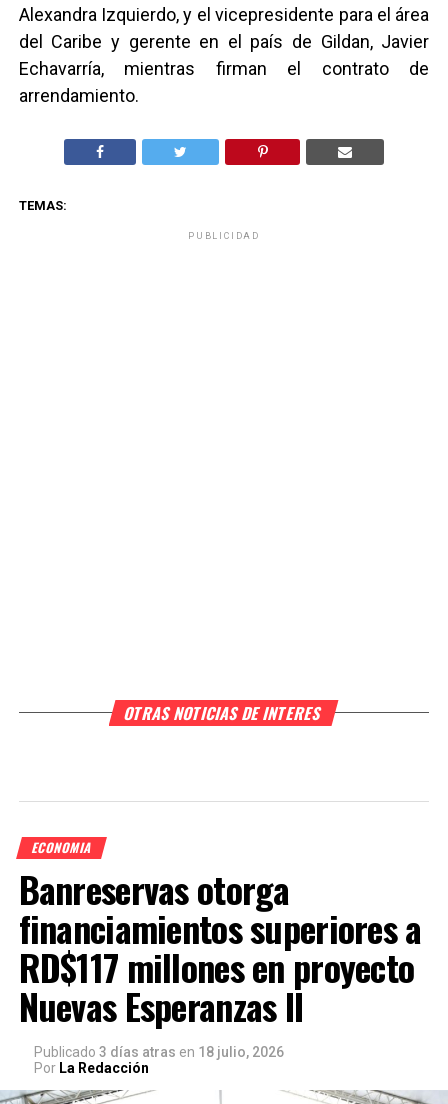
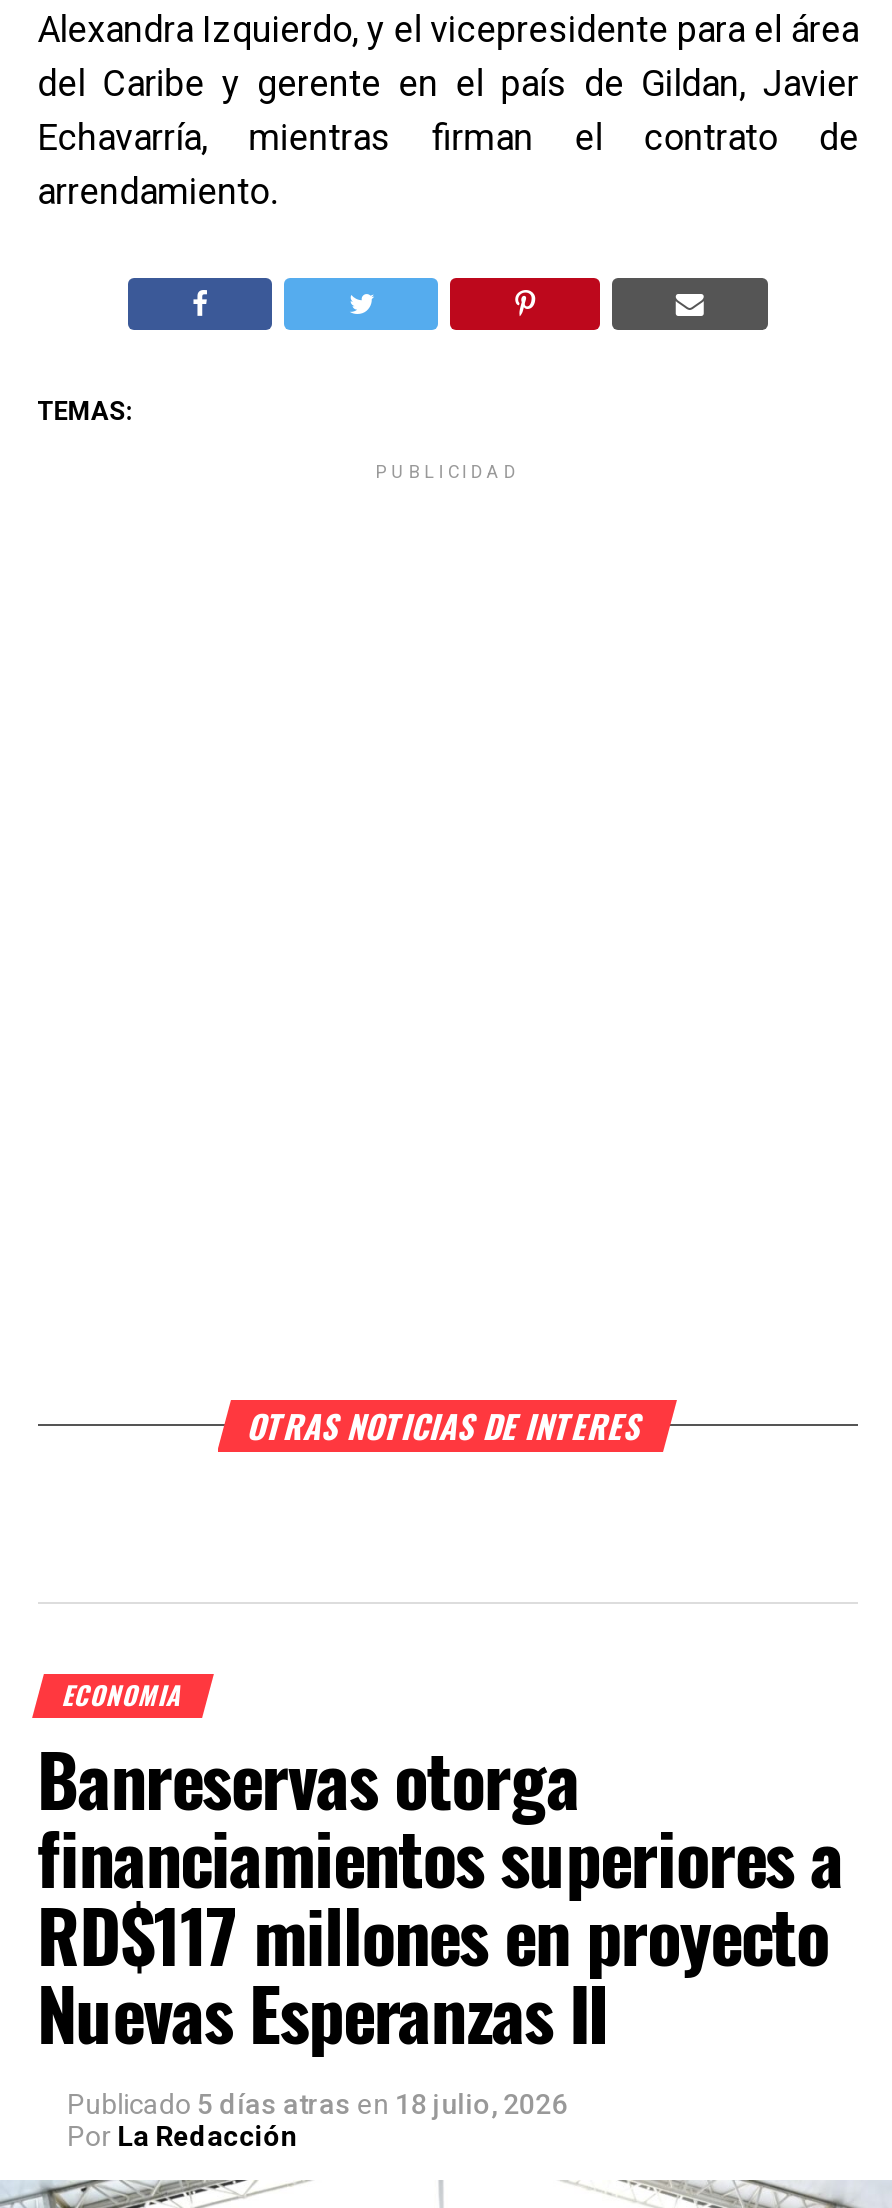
[34,1044,284,1060] Publicado 3 días atras en 18 julio, 2026 -> [67,2088,567,2120] Publicado 5 días atras en 18 julio, 2026

